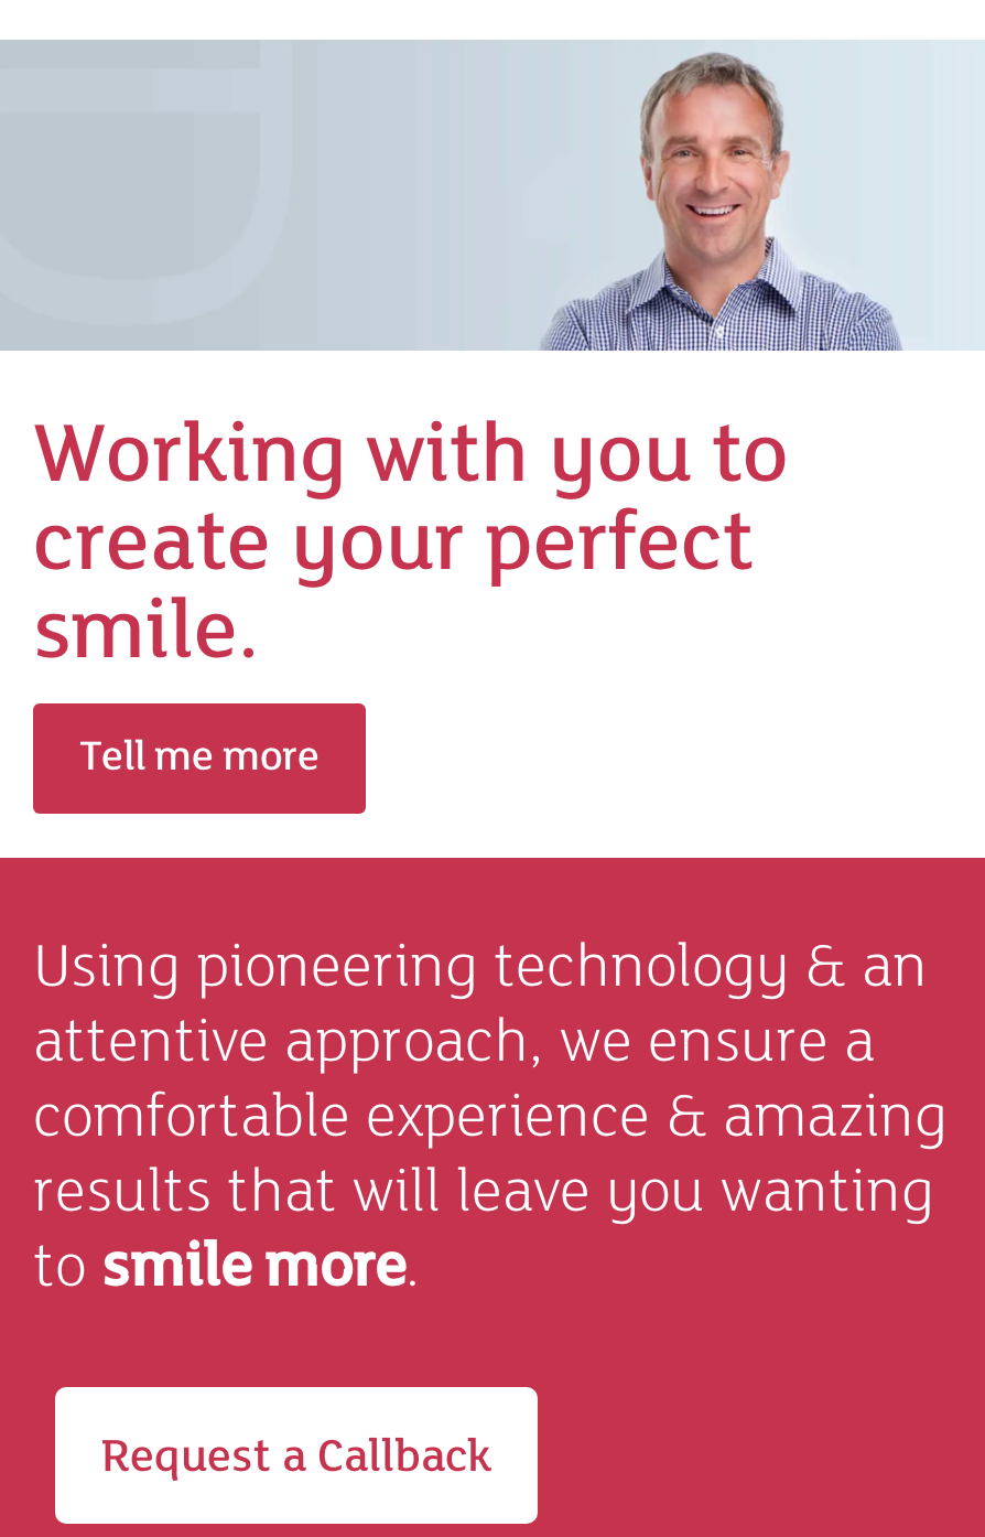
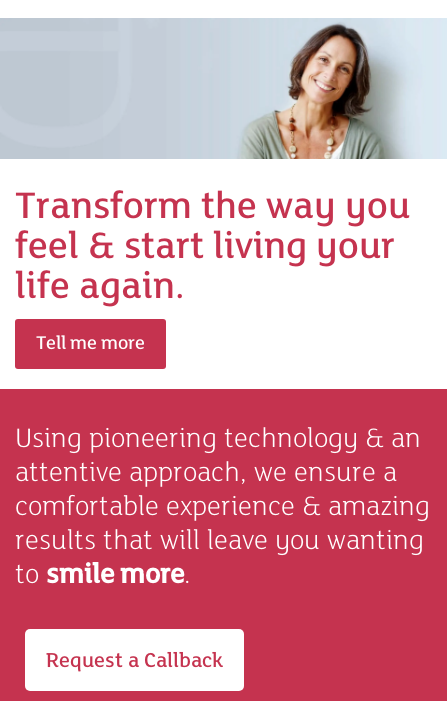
[33,51,899,681] [image] | Working with you to | create your perfect | smile. -> [15,23,410,309] [image] | Transform the way you | feel & start living your | life again.

